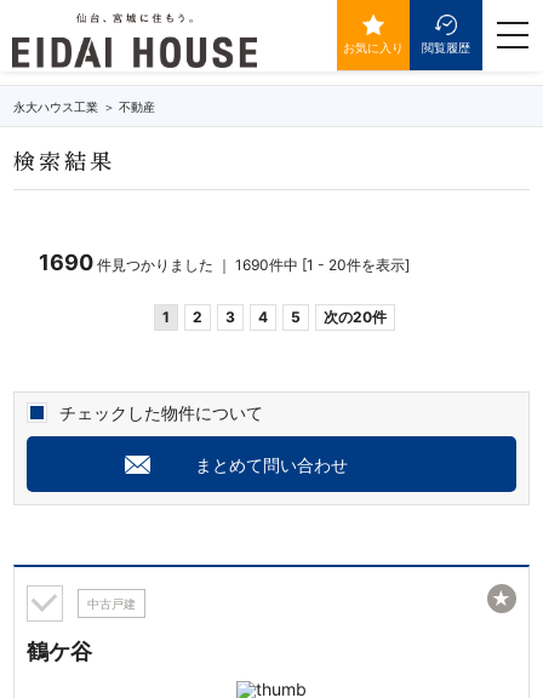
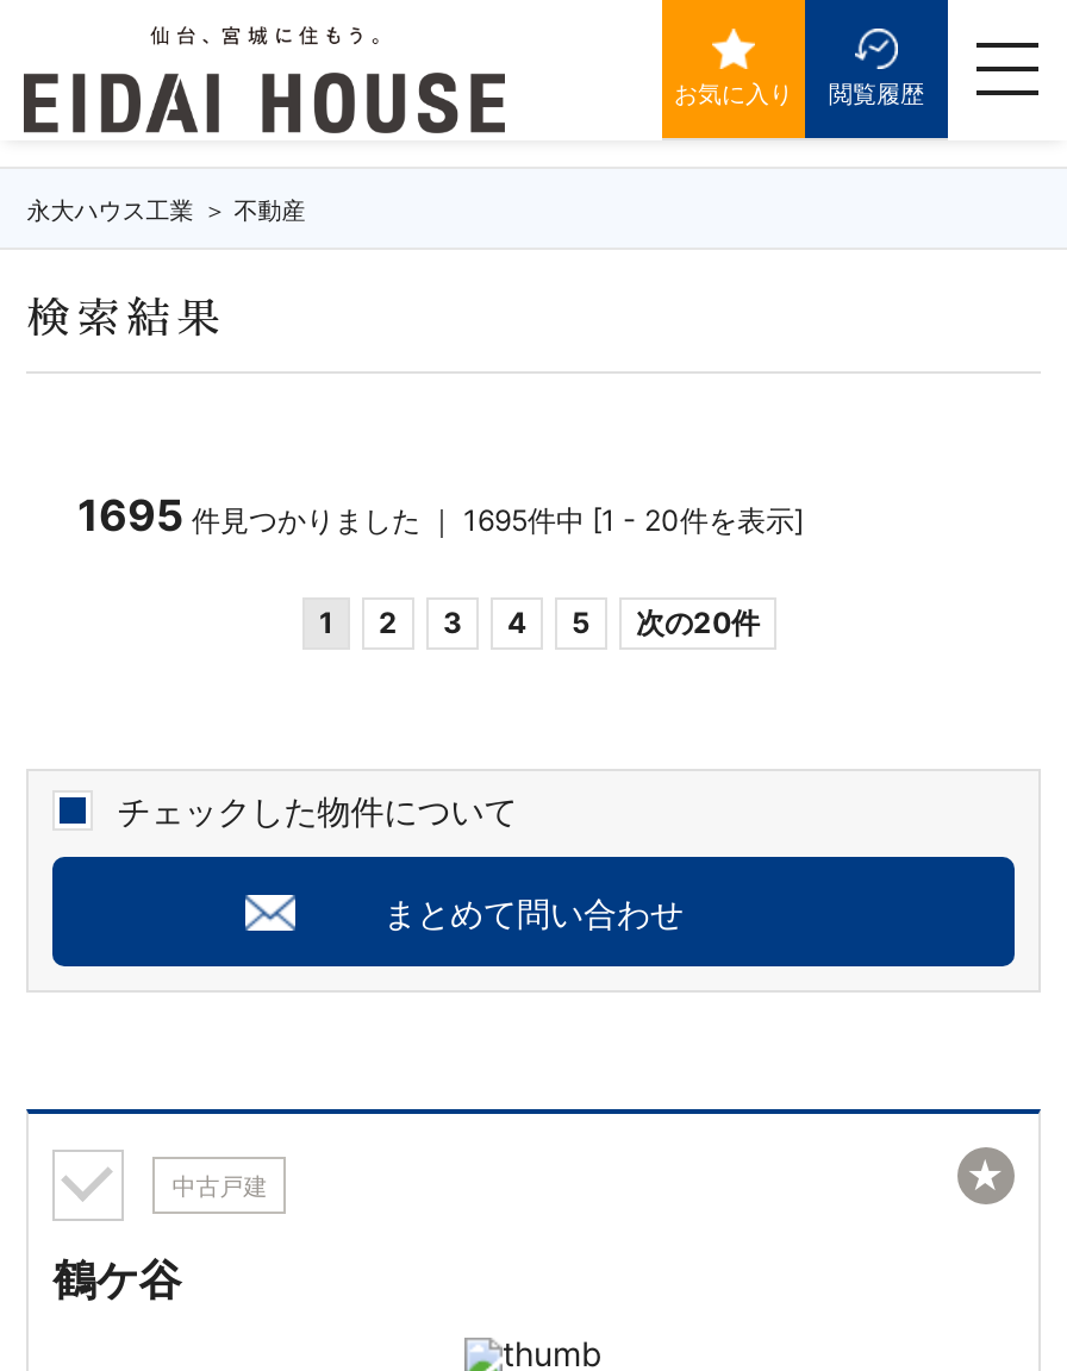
[39,250,410,276] 1690件見つかりました ｜ 1690件中 [1 - 20件を表示] -> [77,491,804,541] 1695件見つかりました ｜ 1695件中 [1 - 20件を表示]

